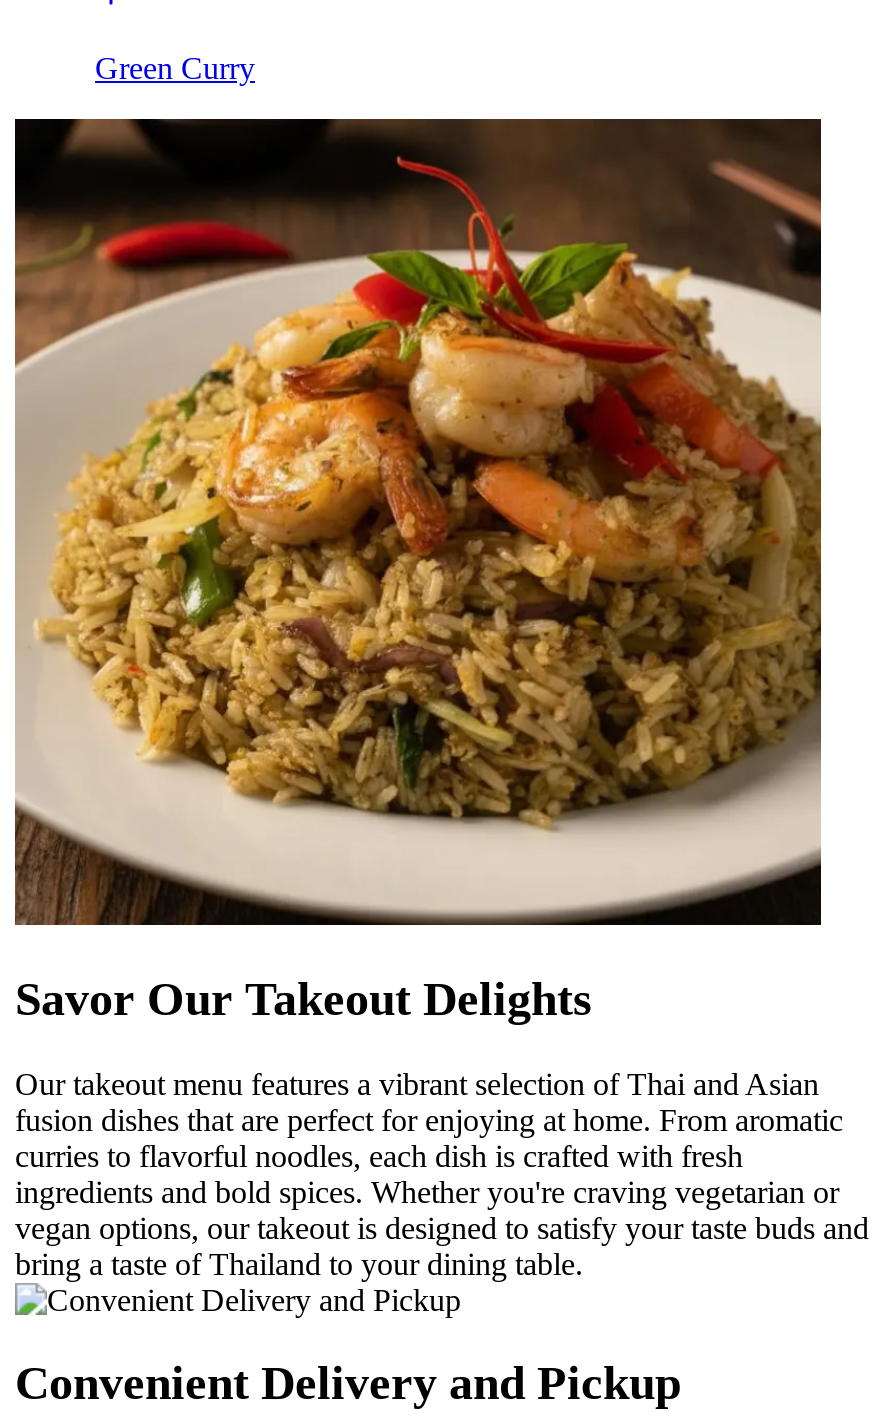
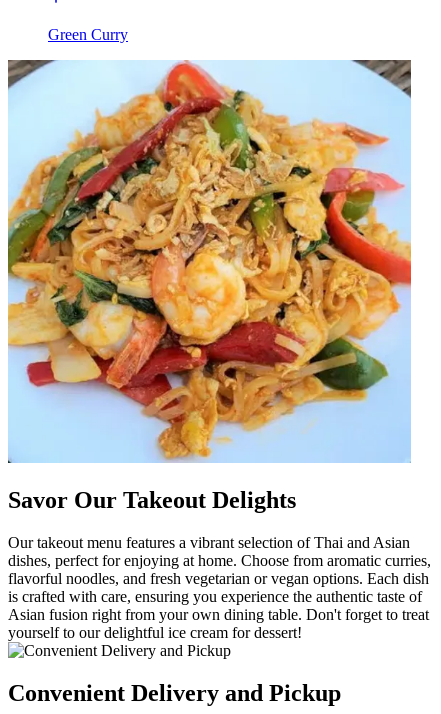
[13,117,823,927] [image] -> [7,59,412,463] [image]
[15,1102,869,1280] fusion dishes that are perfect for enjoying at home. From aromatic | curries to flavorful noodles, each dish is crafted with fresh | ingredients and bold spices. Whether you're craving vegetarian or | vegan options, our takeout is designed to satisfy your taste buds and | bring a taste of Thailand to your dining table. -> [8,552,431,641] dishes, perfect for enjoying at home. Choose from aromatic curries, | flavorful noodles, and fresh vegetarian or vegan options. Each dish | is crafted with care, ensuring you experience the authentic taste of | Asian fusion right from your own dining table. Don't forget to treat | yourself to our delightful ice cream for dessert!

